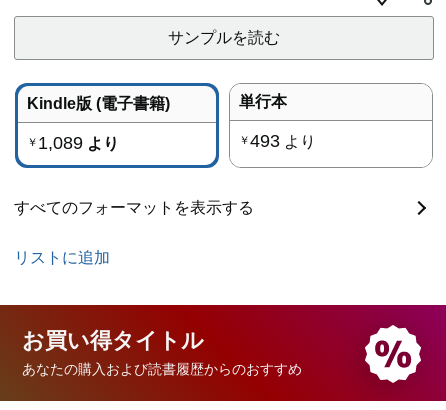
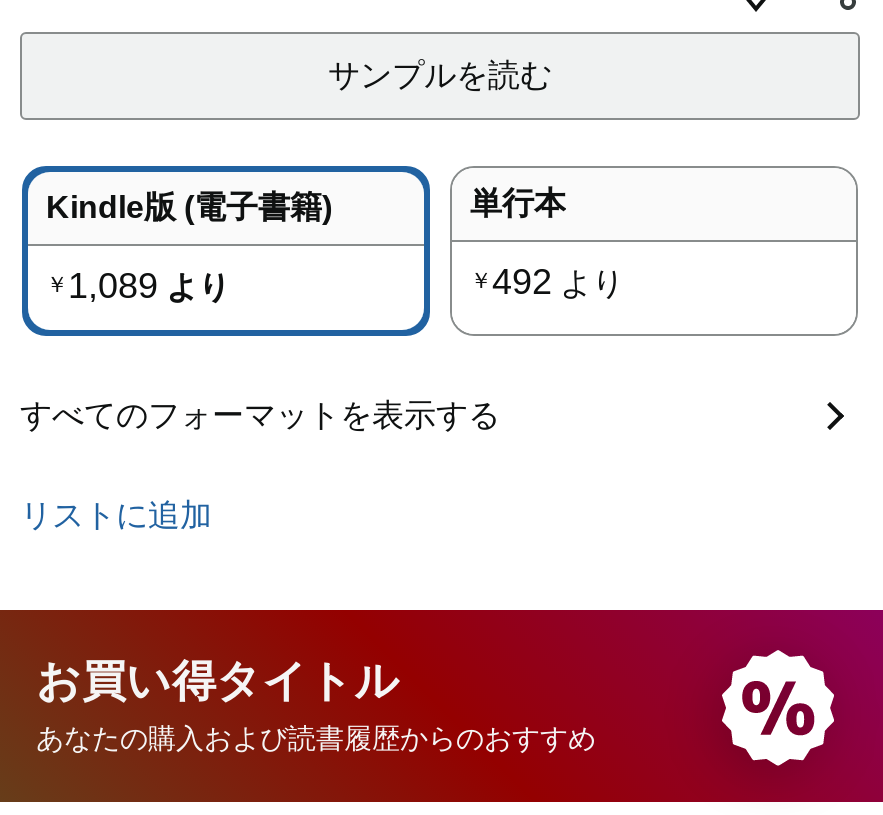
[239,131,316,151] ￥493より -> [470,262,624,302] ￥492より

